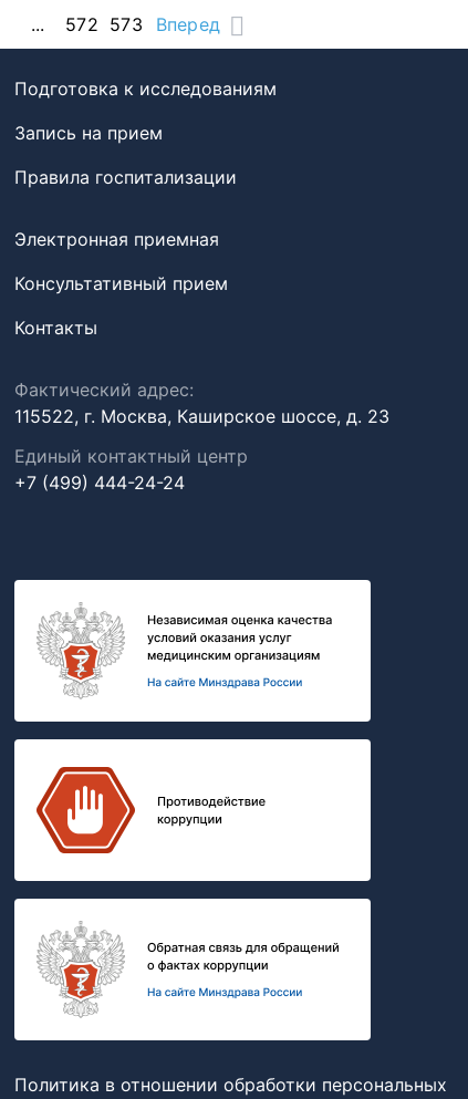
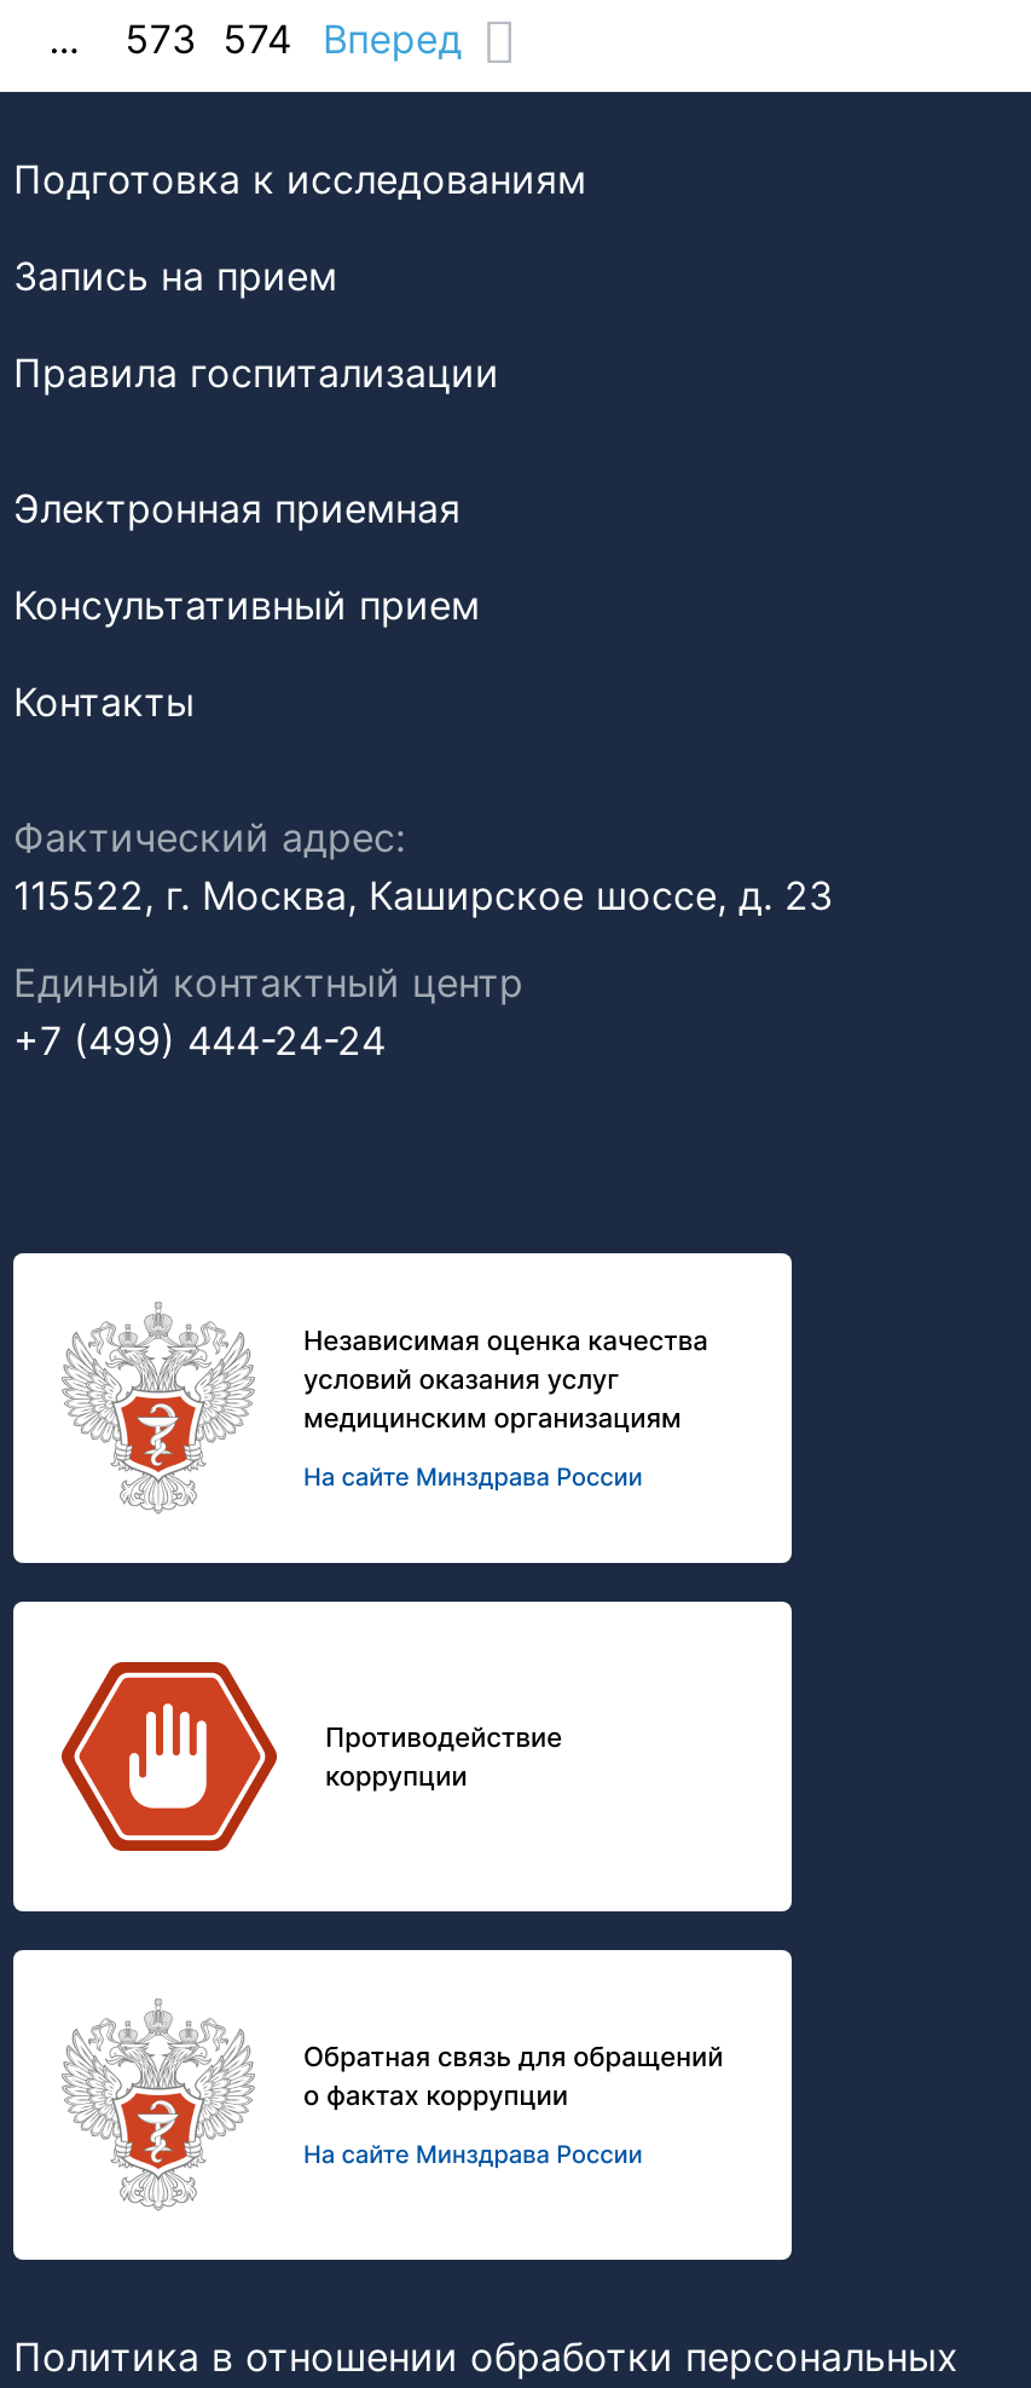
[66,13,142,35] 572 573 -> [125,15,292,63] 573 574

